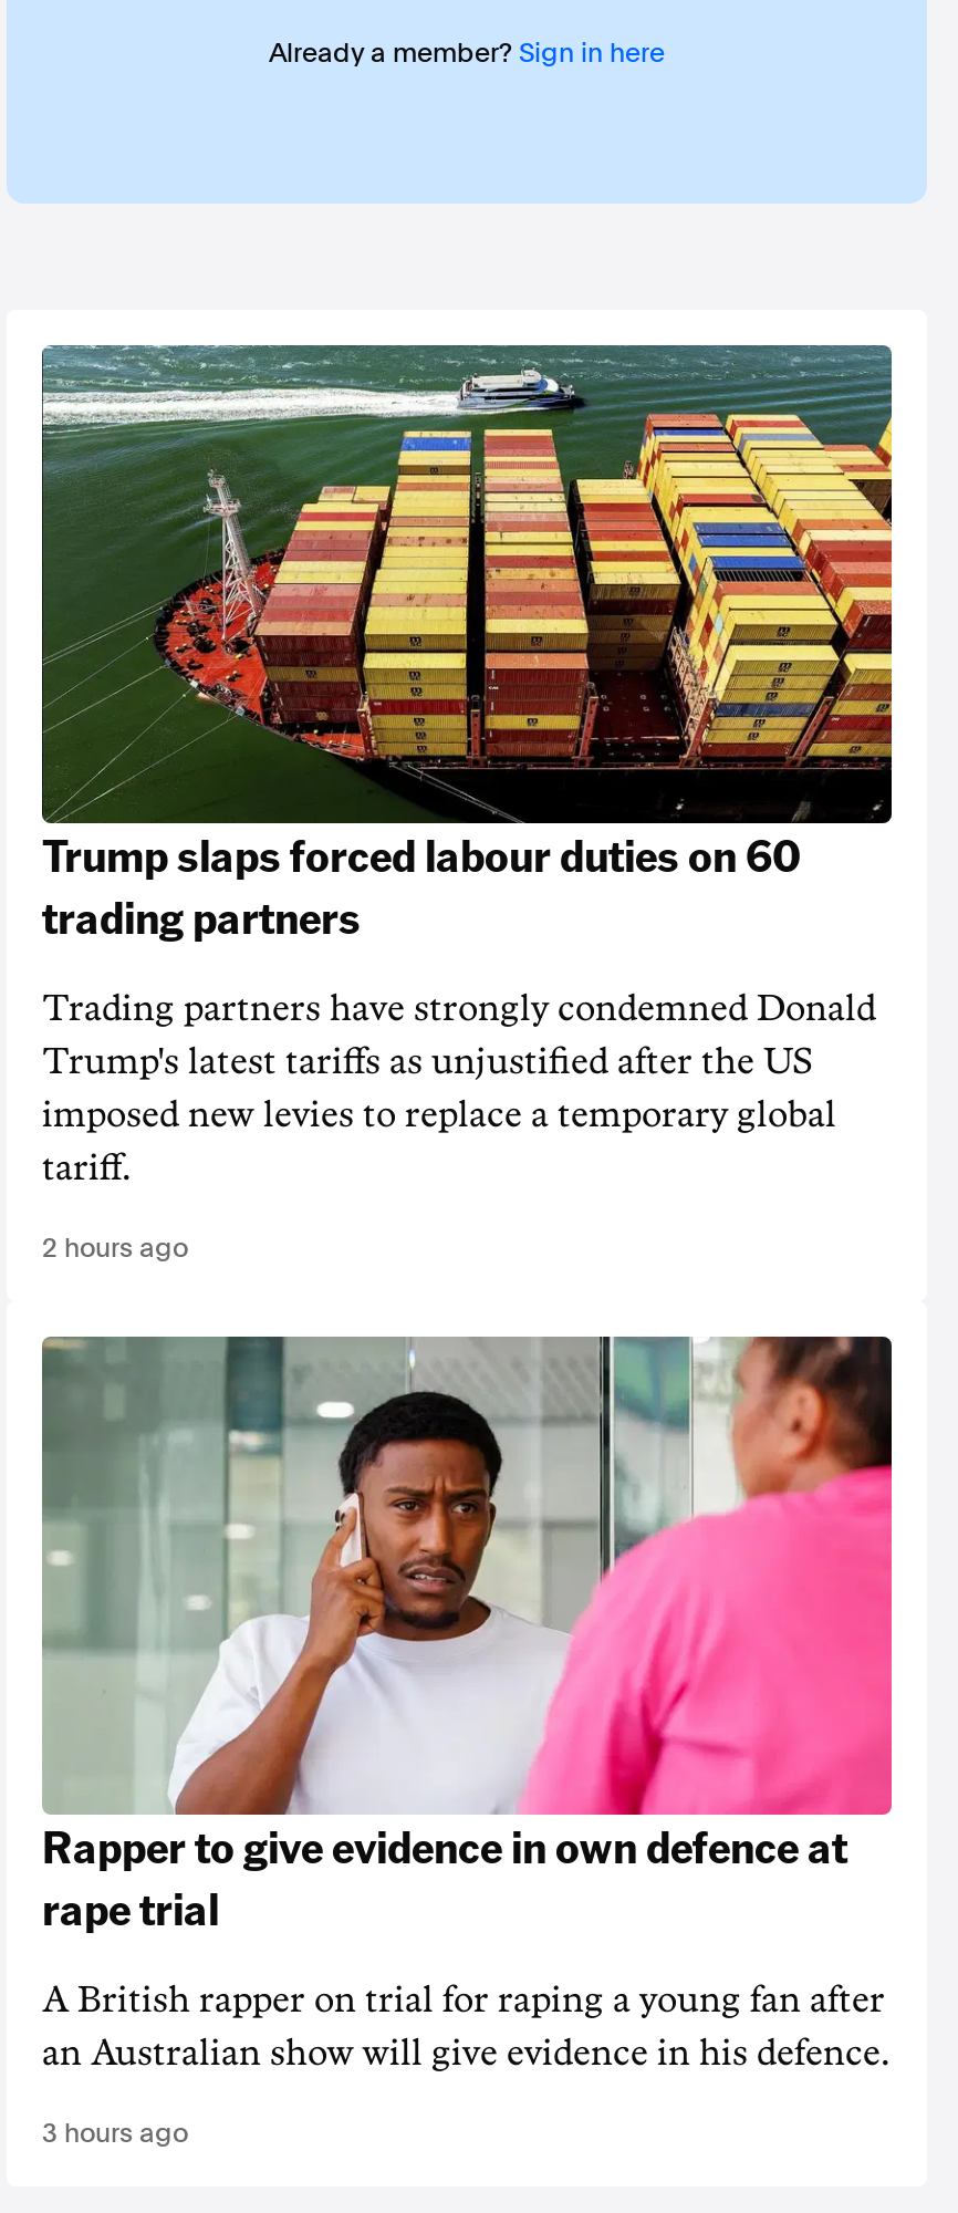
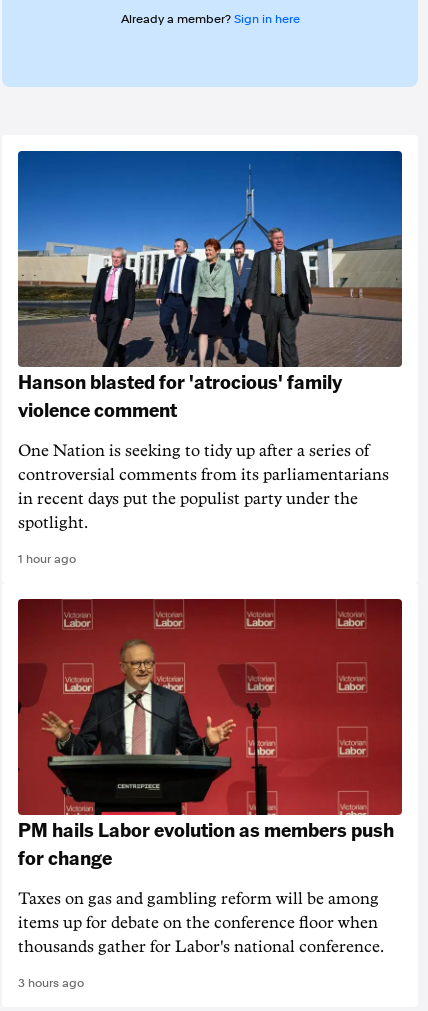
[40,345,894,1264] [image] | Trump slaps forced labour duties on 60 | trading partners | Trading partners have strongly condemned Donald | Trump's latest tariffs as unjustified after the US | imposed new levies to replace a temporary global | tariff. | 2 hours ago -> [17,150,403,566] [image] | Hanson blasted for 'atrocious' family | violence comment | One Nation is seeking to tidy up after a series of | controversial comments from its parliamentarians | in recent days put the populist party under the | spotlight. | 1 hour ago
[40,1334,894,2071] [image] | Rapper to give evidence in own defence at | rape trial | A British rapper on trial for raping a young fan after | an Australian show will give evidence in his defence. -> [17,598,403,955] [image] | PM hails Labor evolution as members push | for change | Taxes on gas and gambling reform will be among | items up for debate on the conference floor when | thousands gather for Labor's national conference.

